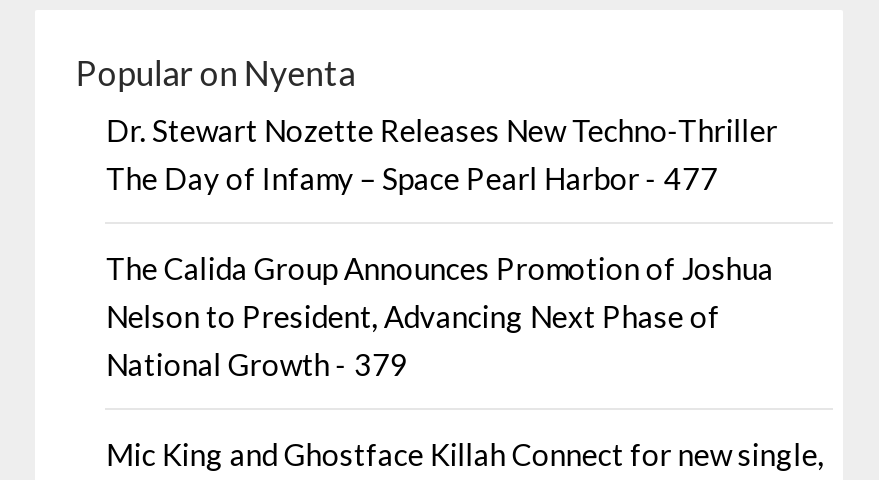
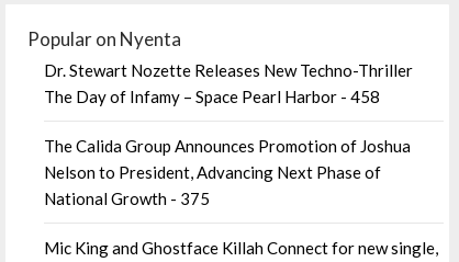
[106,160,718,196] The Day of Infamy – Space Pearl Harbor - 477 -> [44,87,380,107] The Day of Infamy – Space Pearl Harbor - 458
[106,346,408,382] National Growth - 379 -> [44,189,210,209] National Growth - 375

